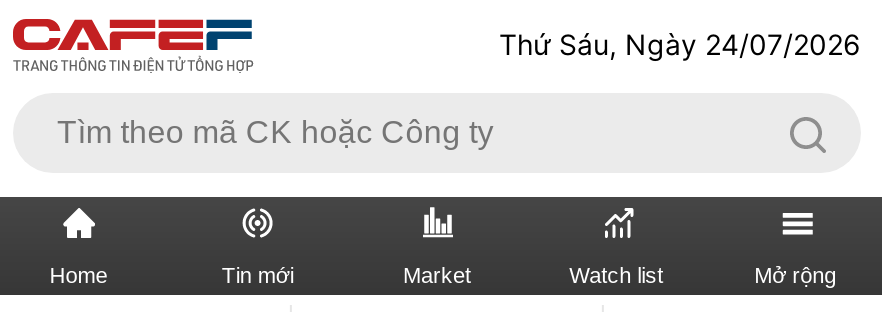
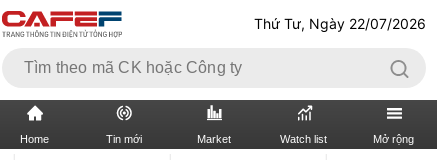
[499,27,861,61] Thứ Sáu, Ngày 24/07/2026 -> [254,15,426,32] Thứ Tư, Ngày 22/07/2026

